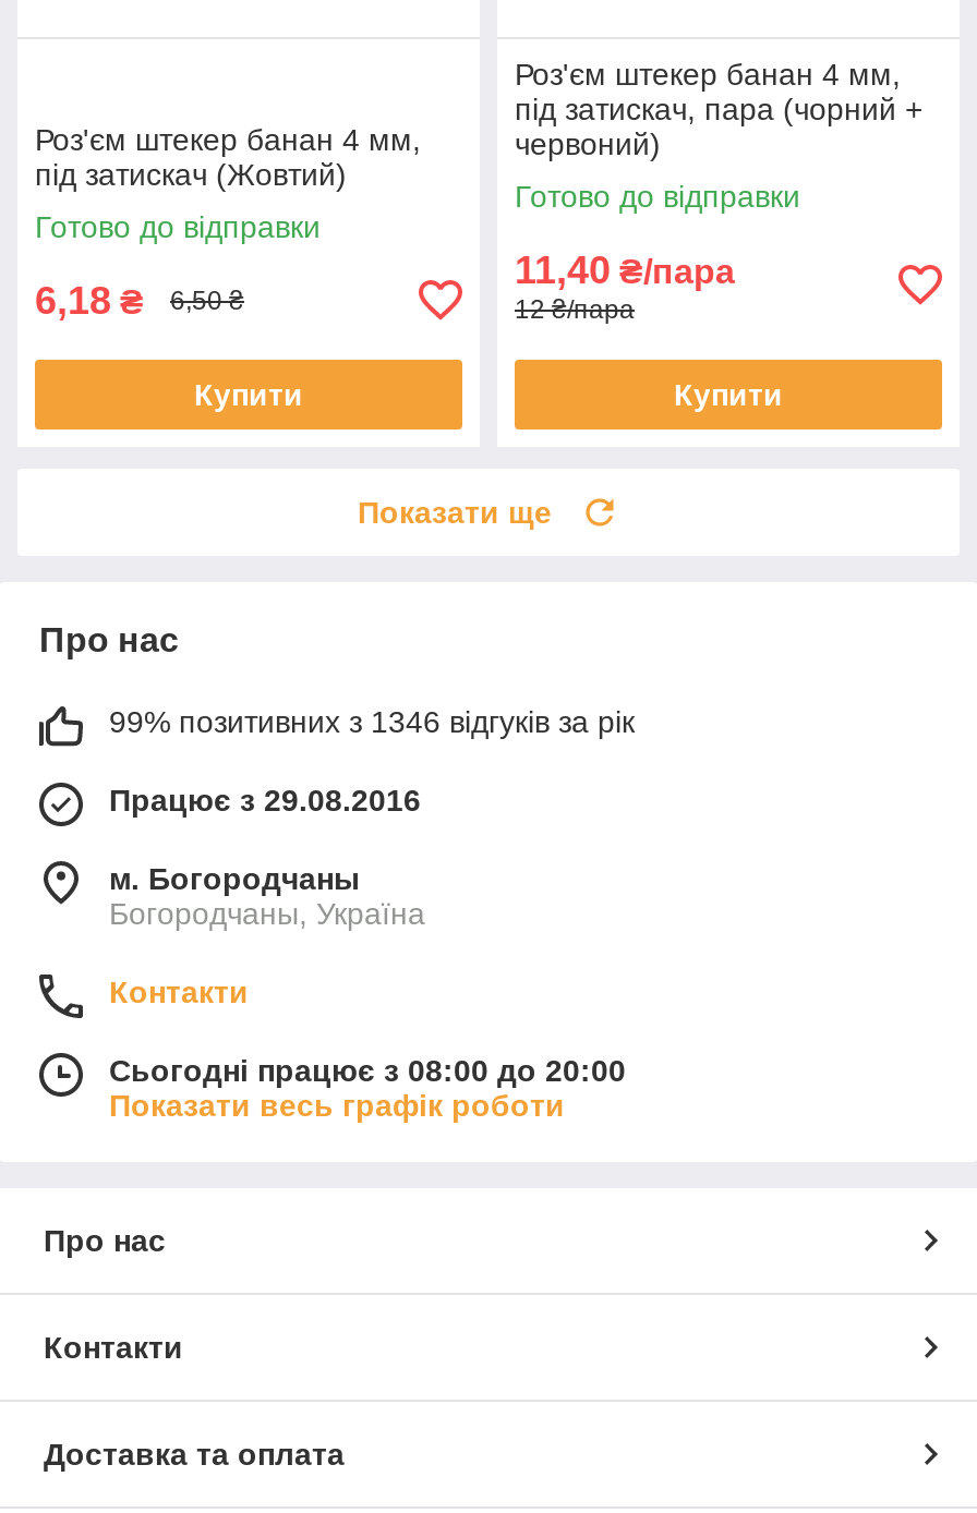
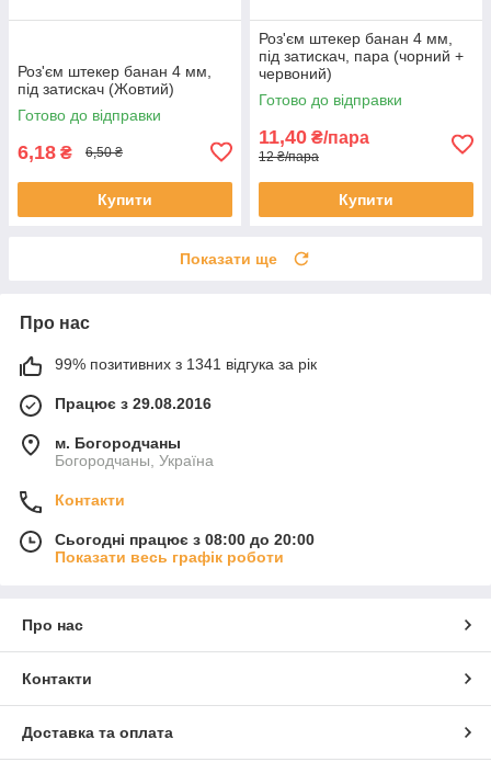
[109,704,635,739] 99% позитивних з 1346 відгуків за рік -> [55,355,317,373] 99% позитивних з 1341 відгука за рік

